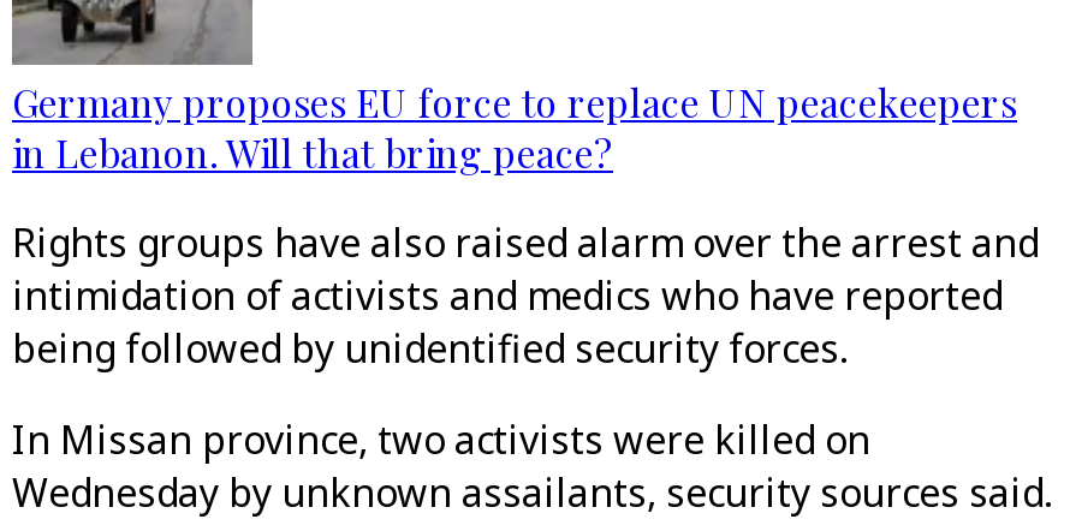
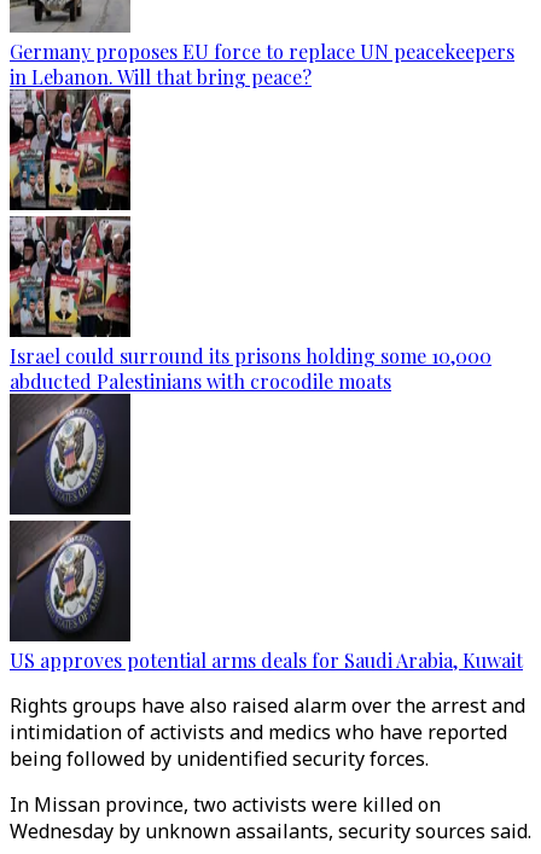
none -> [8,93,491,394] [image] | Israel could surround its prisons holding some 10,000 | abducted Palestinians with crocodile moats
none -> [8,403,523,673] [image] | US approves potential arms deals for Saudi Arabia, Kuwait

